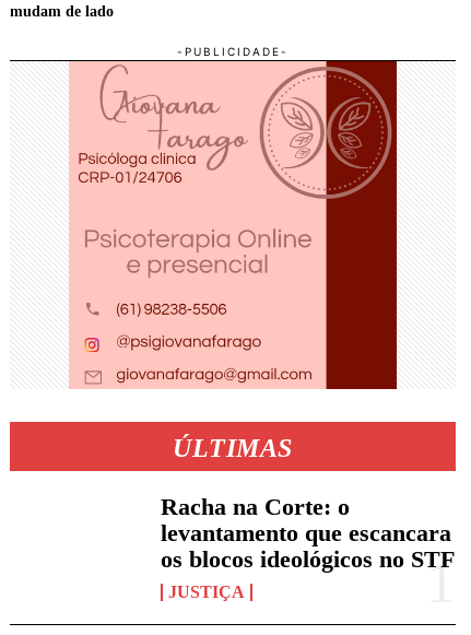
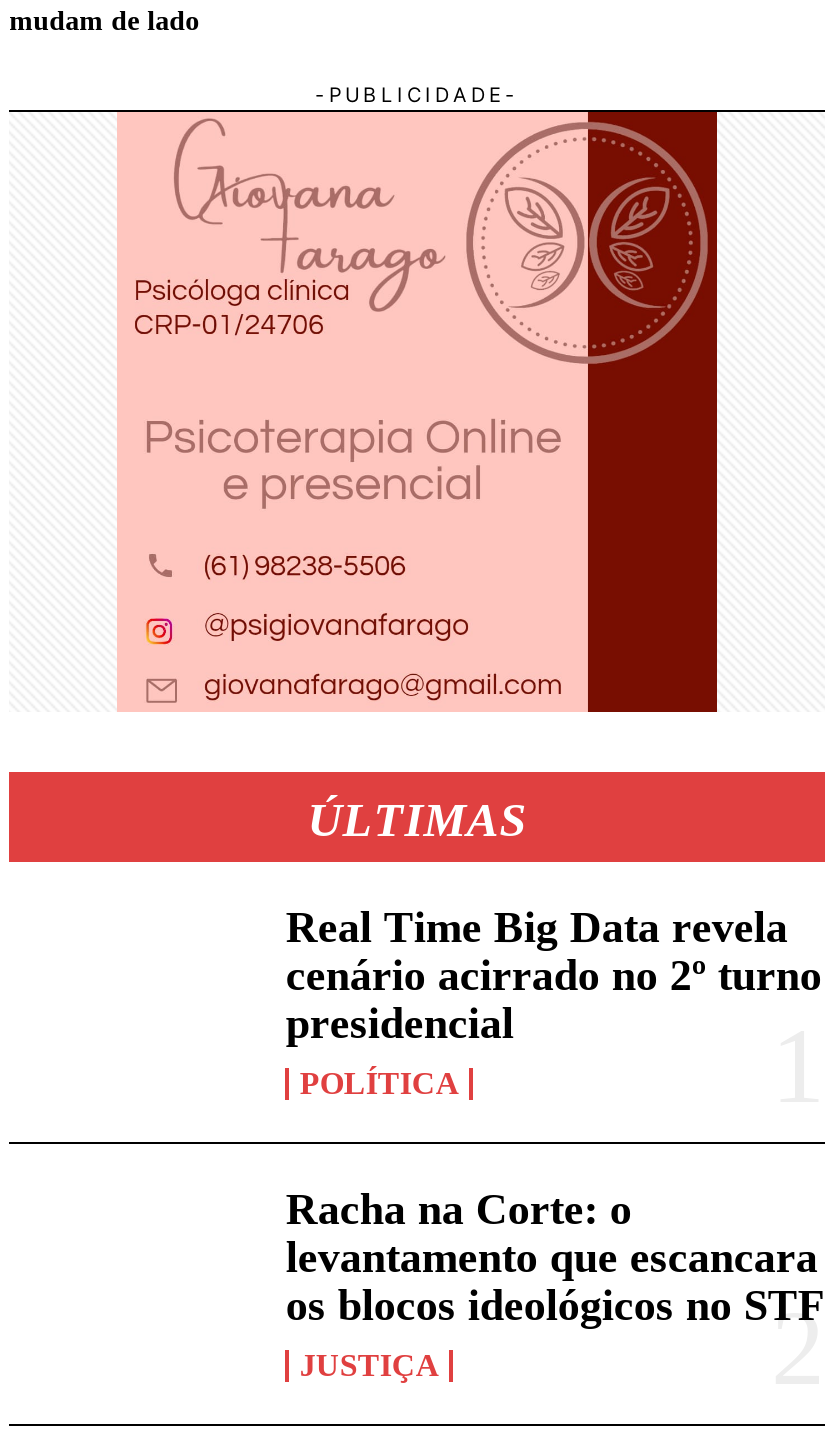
none -> [286,902,822,1100] Real Time Big Data revela | cenário acirrado no 2º turno | presidencial | POLÍTICA

